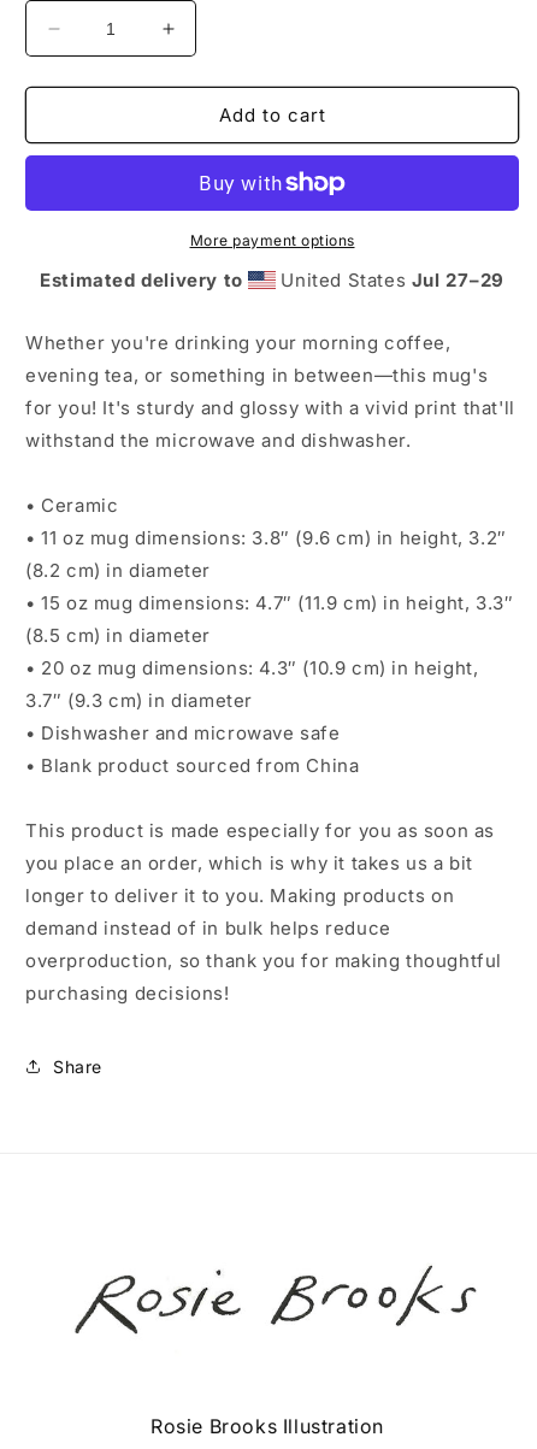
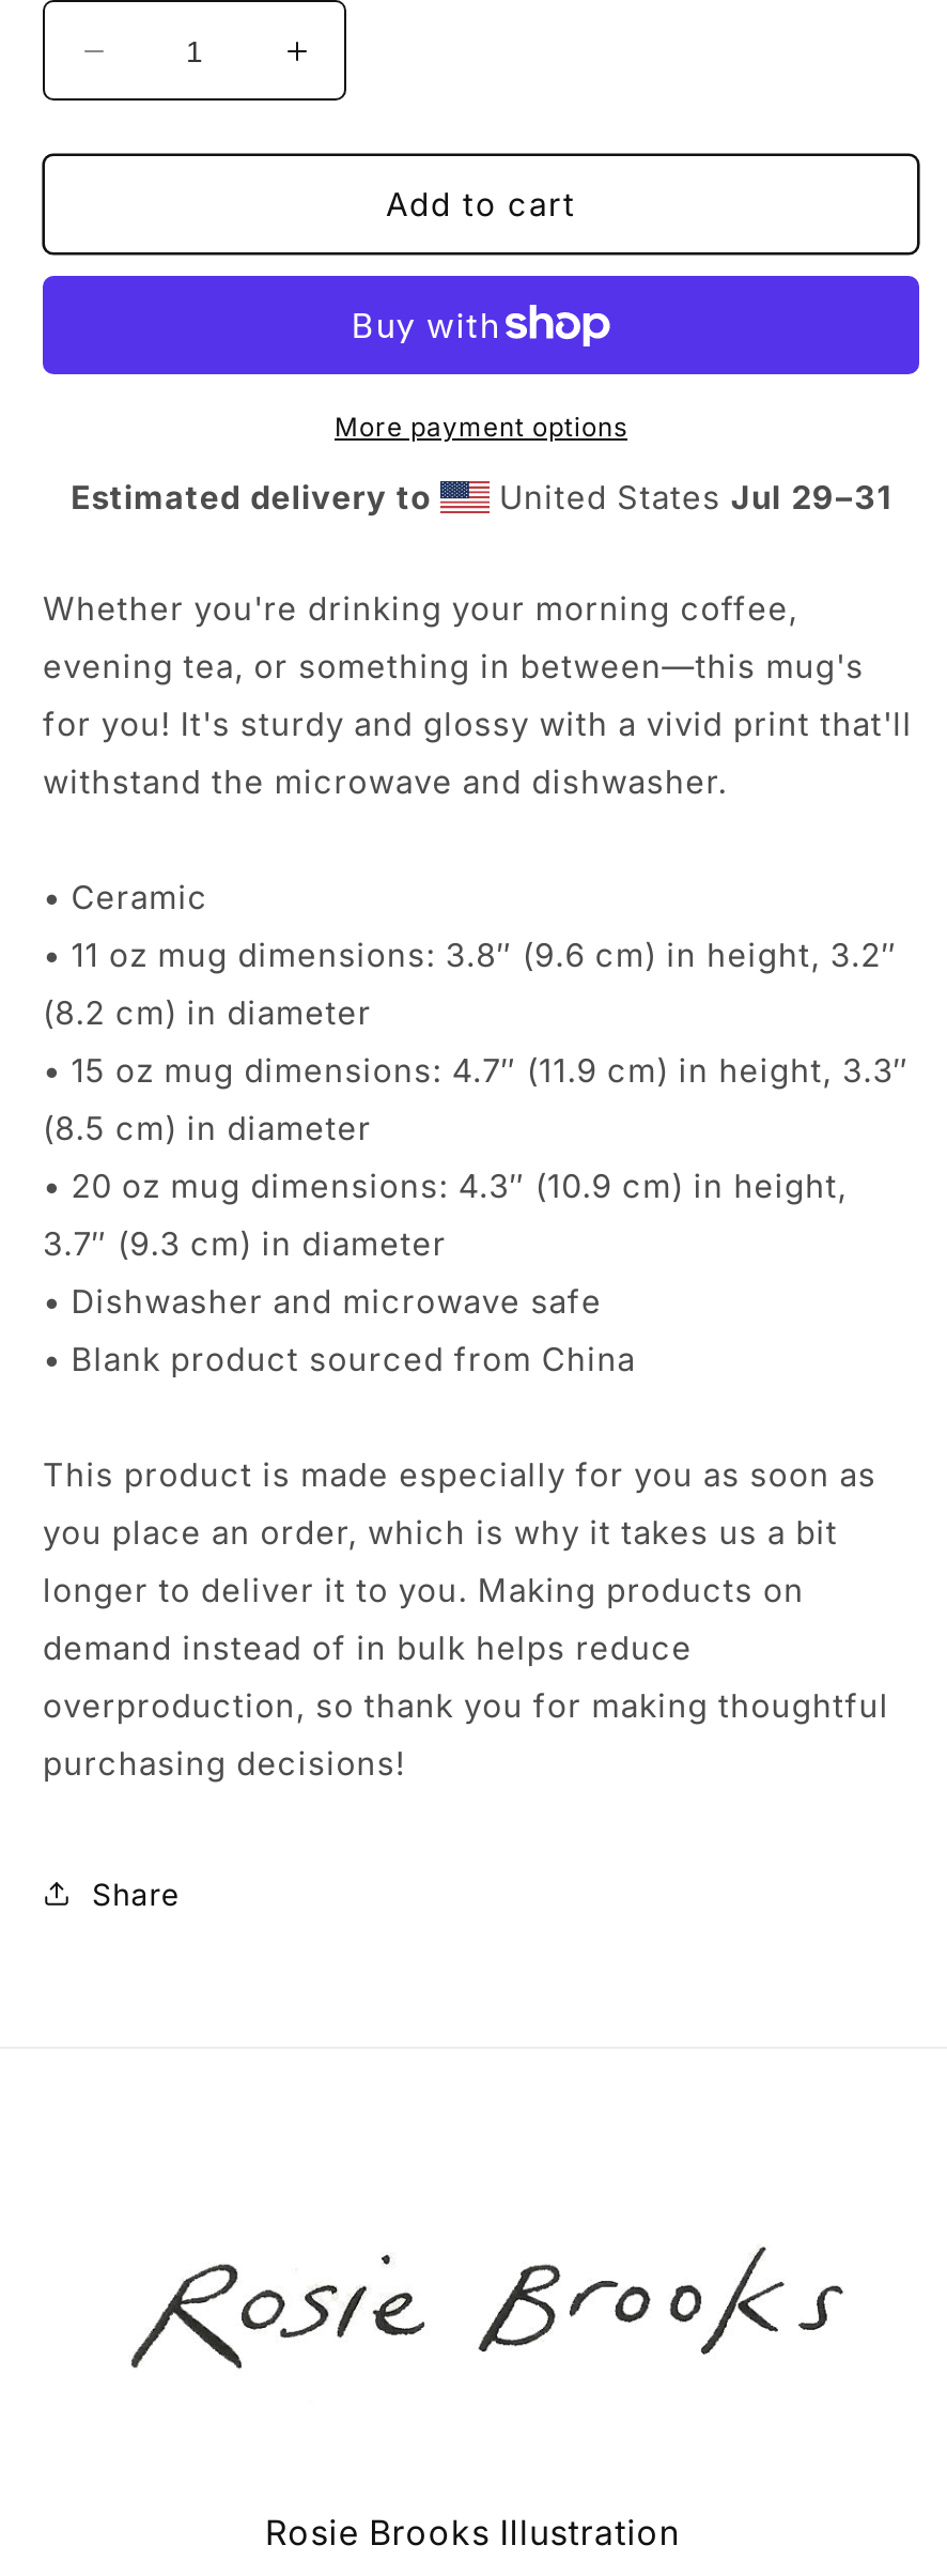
[276,269,504,291] United States Jul 27–29 -> [489,477,891,518] United States Jul 29–31

